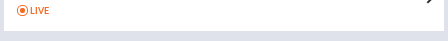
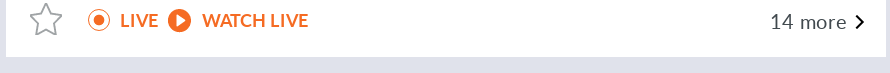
none -> [202,6,846,34] WATCH LIVE | 14 more

